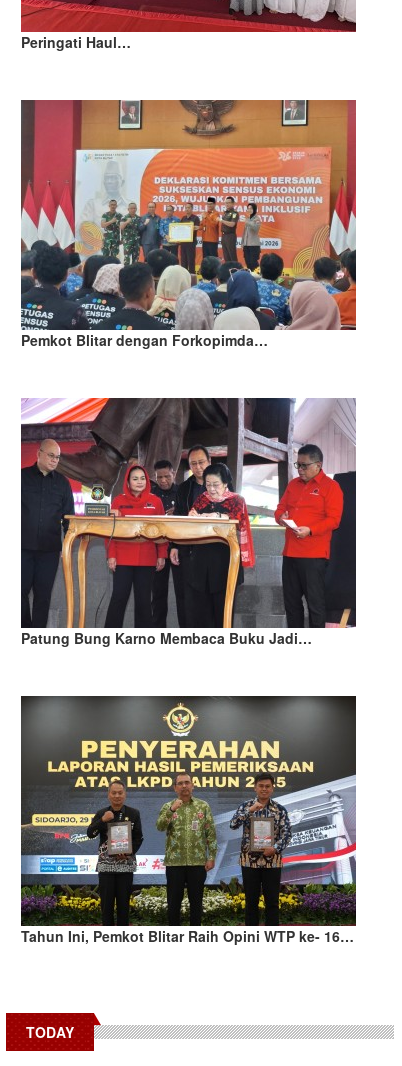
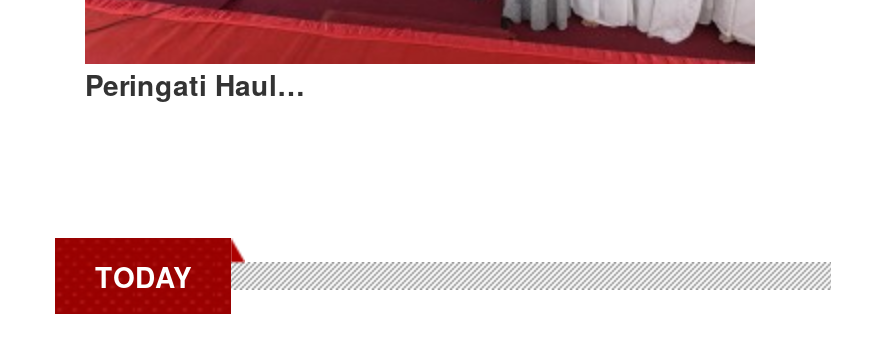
[20,99,357,350] [image] | Pemkot Blitar dengan Forkopimda… -> none
[20,397,356,648] [image] | Patung Bung Karno Membaca Buku Jadi… -> none
[20,695,356,946] [image] | Tahun Ini, Pemkot Blitar Raih Opini WTP ke- 16… -> none

